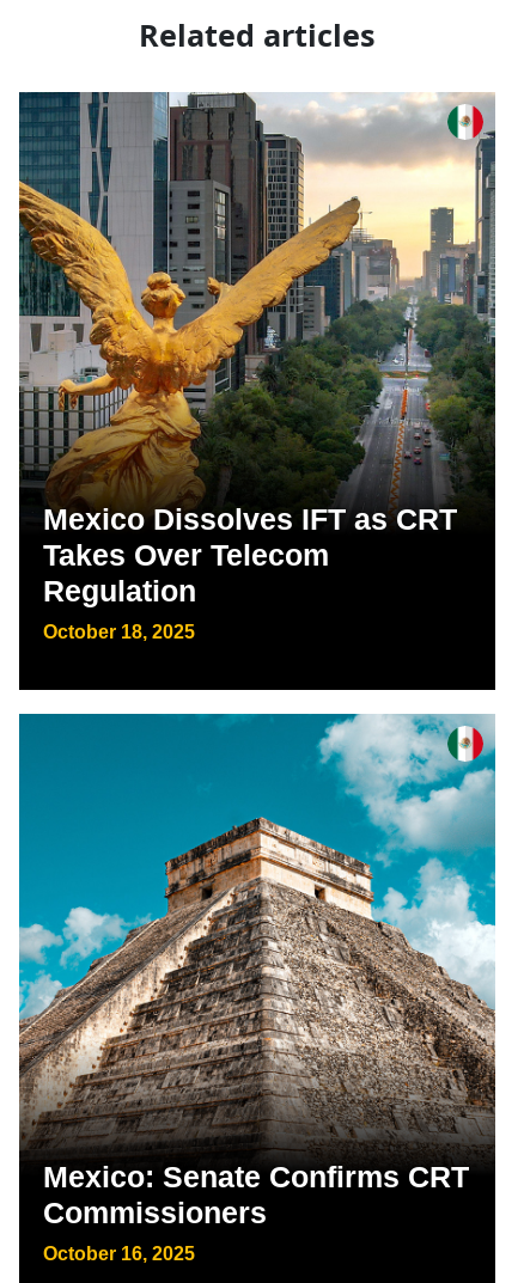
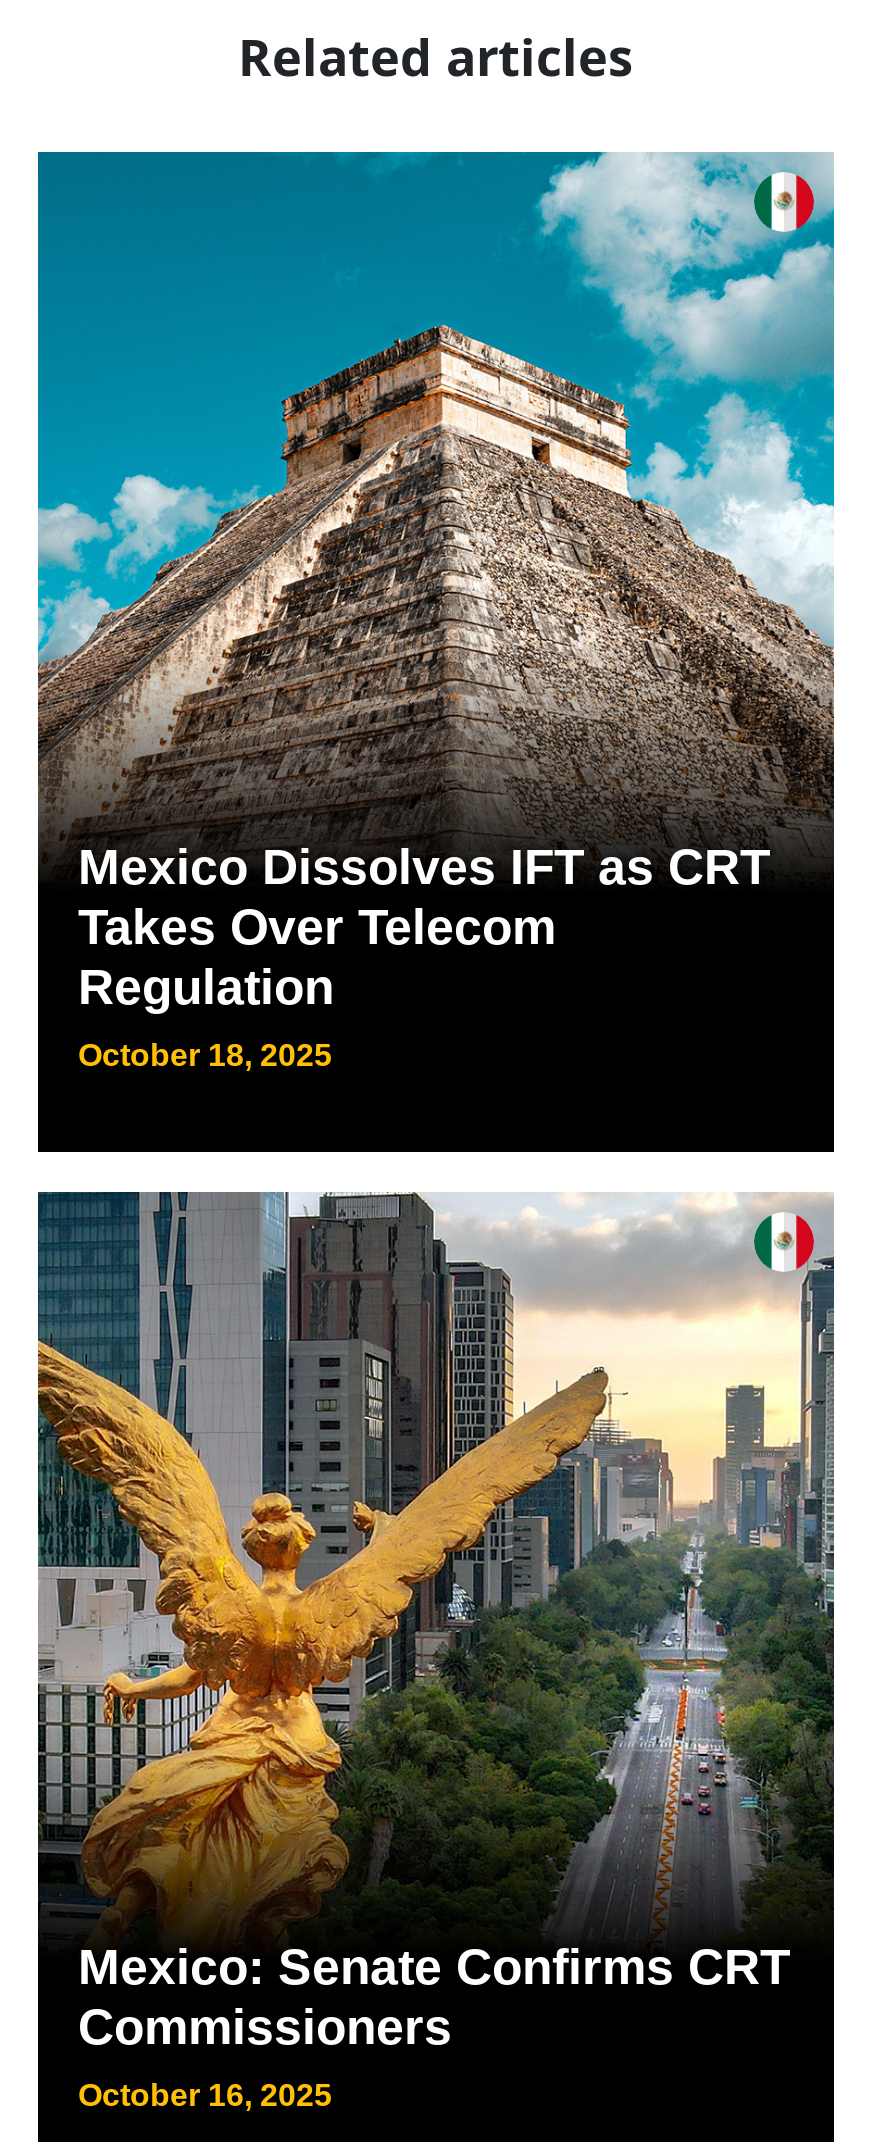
[18,91,496,511] [image] -> [36,150,836,854] [image]
[18,713,496,1154] [image] -> [36,1190,836,1926] [image]

